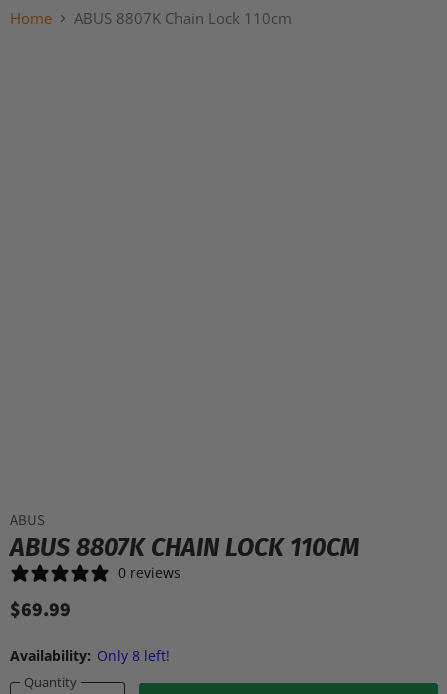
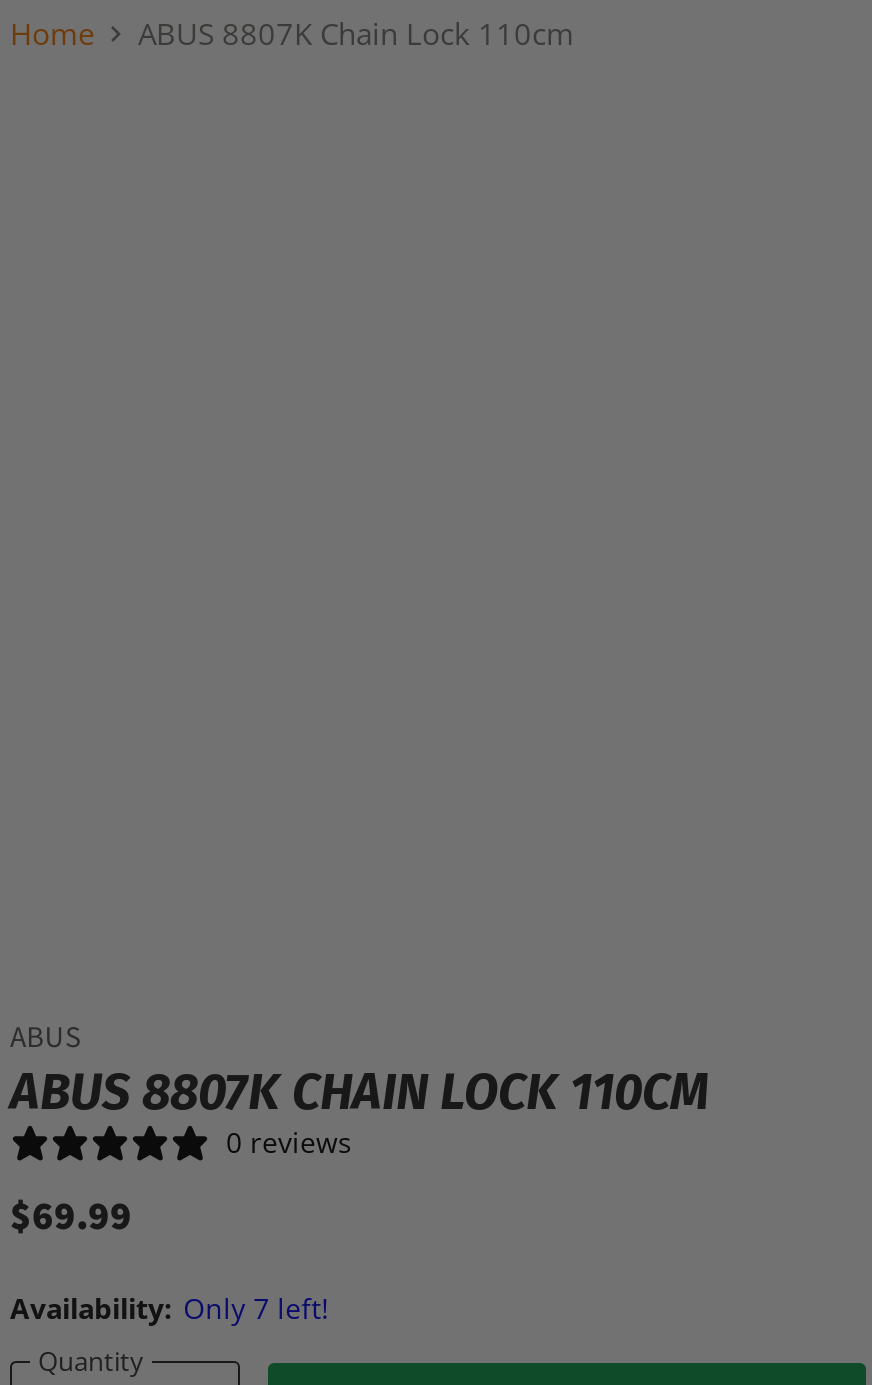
[10,646,170,665] Availability: Only 8 left! -> [10,1289,329,1327] Availability: Only 7 left!

